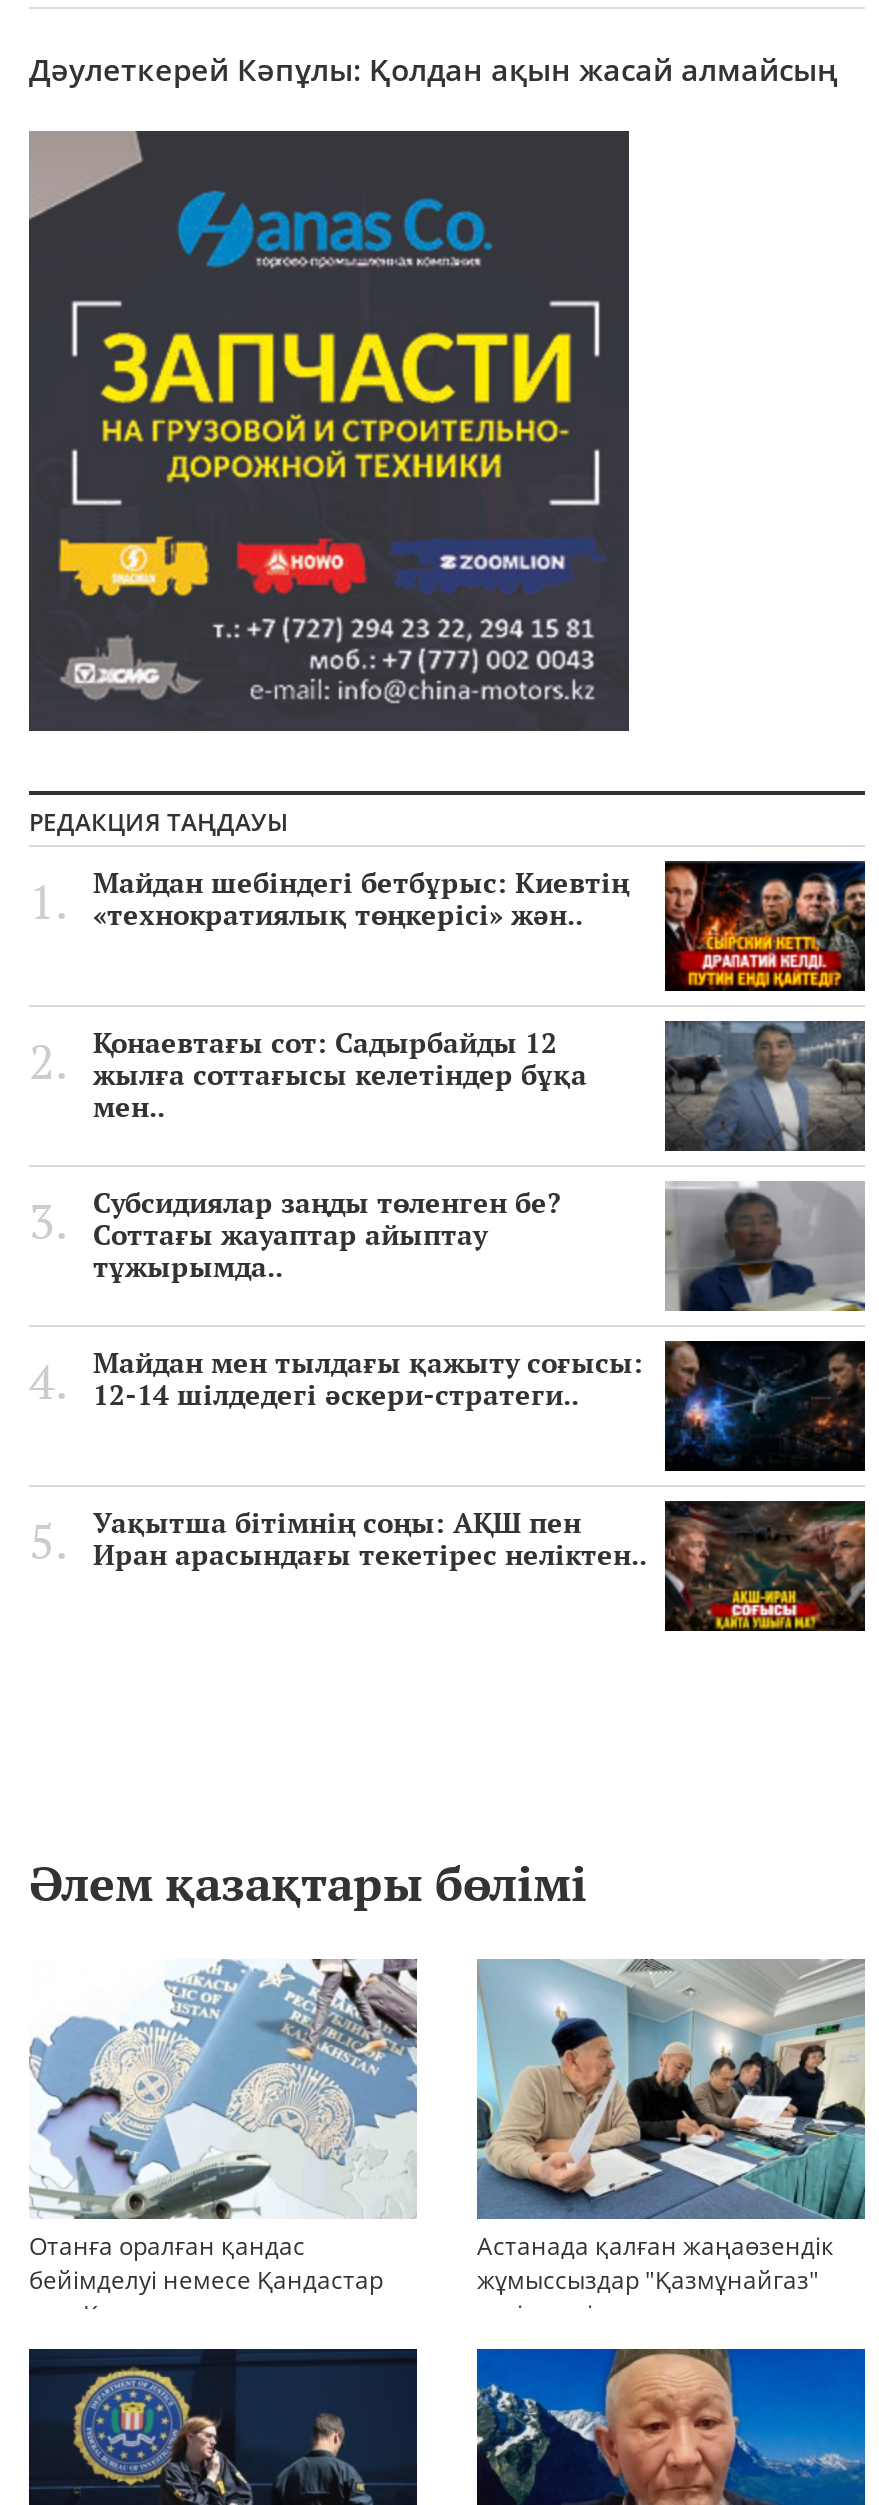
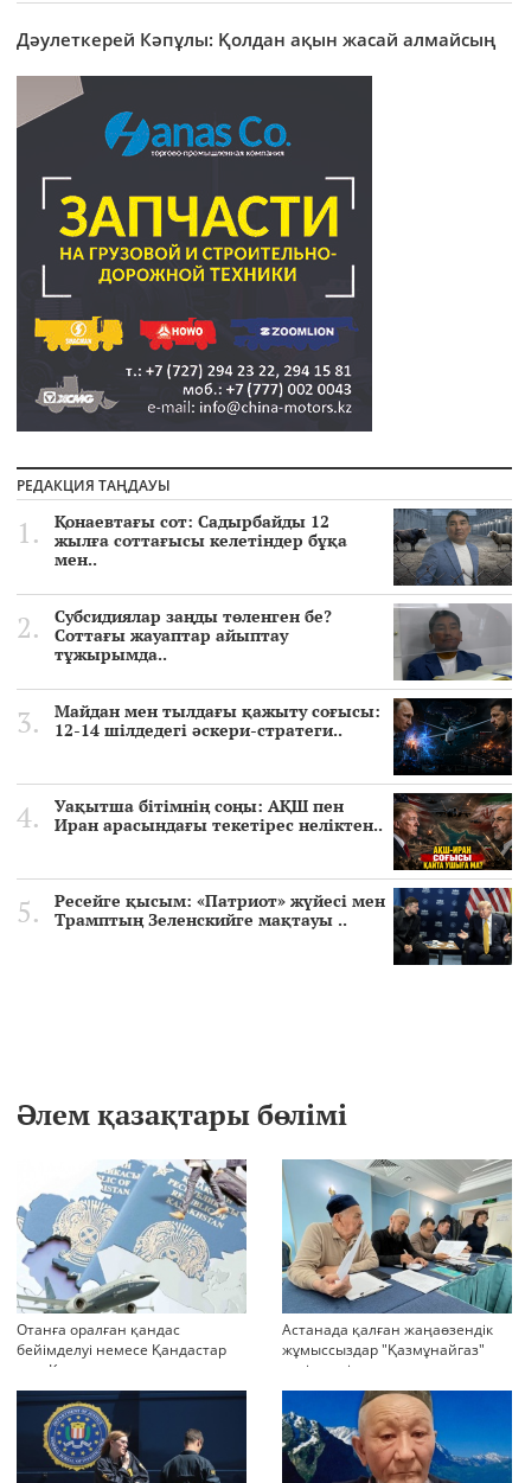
[93,861,865,991] [image] | Майдан шебіндегі бетбұрыс: Киевтің | «технократиялық төңкерісі» жән.. -> none
moved [93,1019,869,1573] -> [55,507,514,836]: [image] | Қонаевтағы сот: Садырбайды 12 | жылға соттағысы келетіндер бұқа | ... | Уақытша бітімнің соңы: АҚШ пен | Иран арасындағы текетірес неліктен..
none -> [55,887,513,966] [image] | Ресейге қысым: «Патриот» жүйесі мен | Трамптың Зеленскийге мақтауы ..

